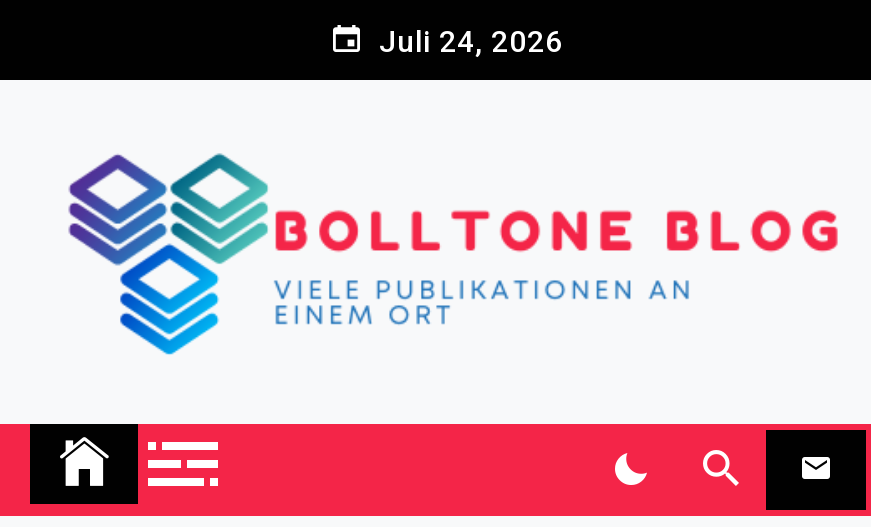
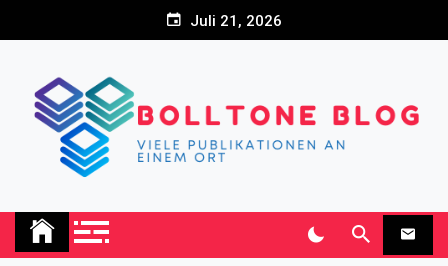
[371,24,563,60] Juli 24, 2026 -> [185,12,281,30] Juli 21, 2026

